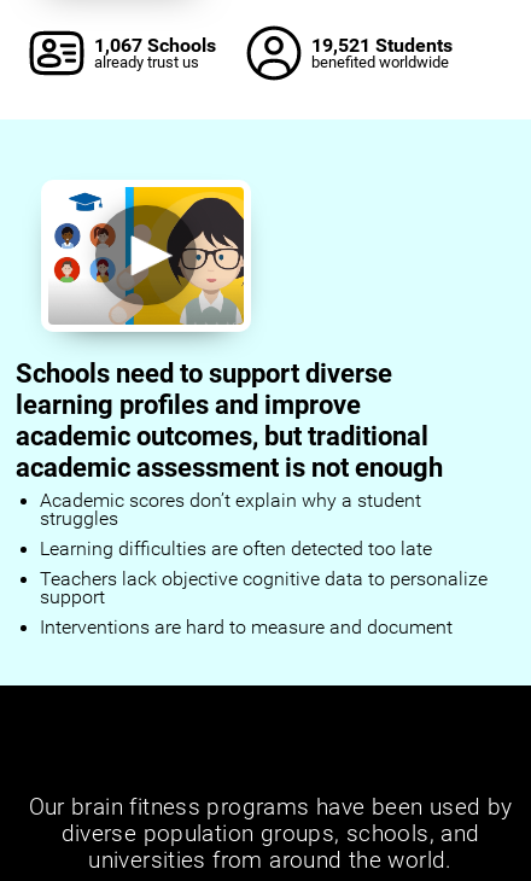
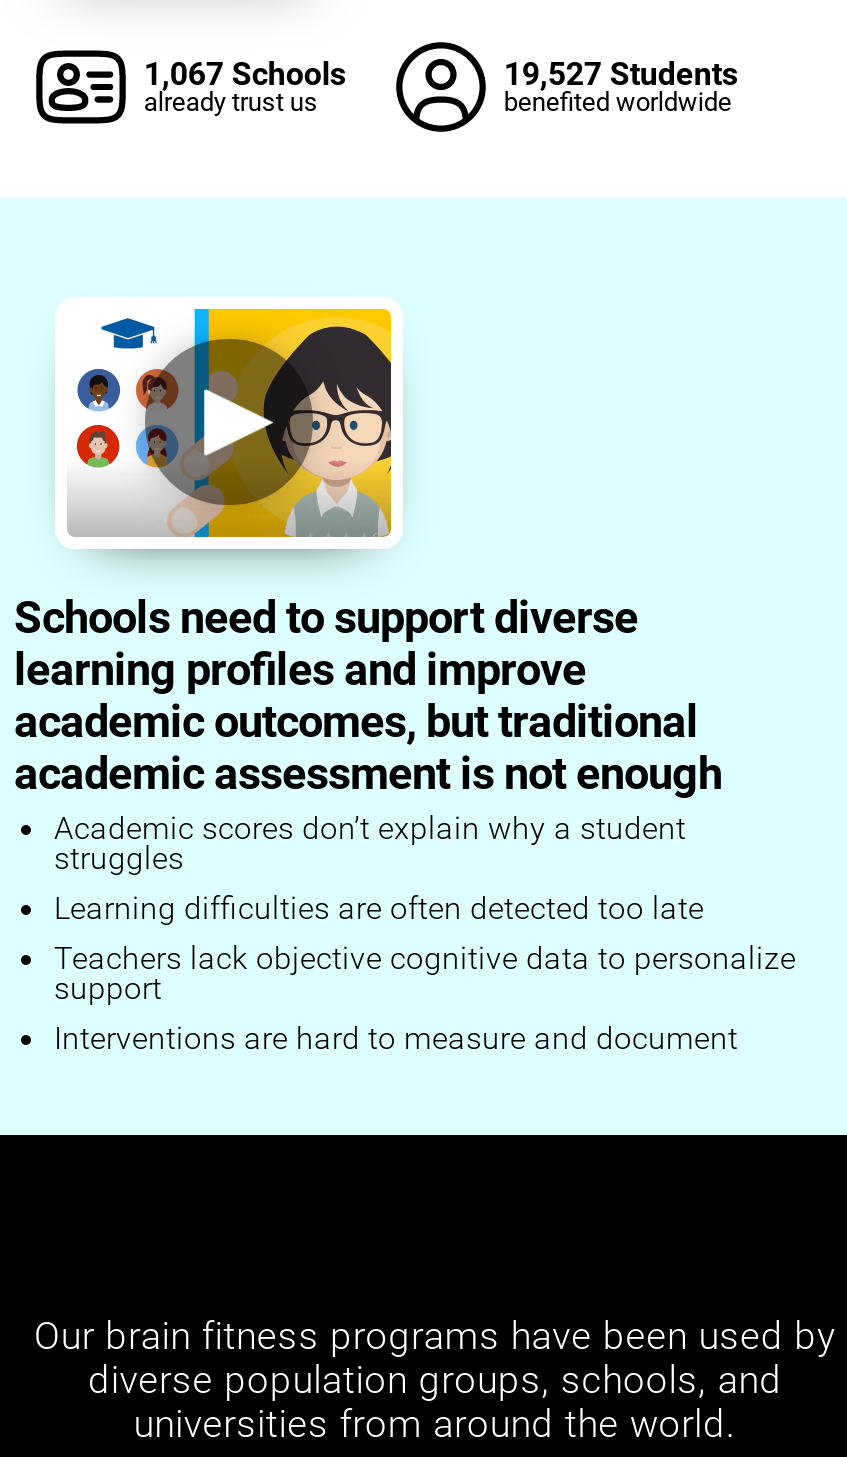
[312,34,453,57] 19,521 Students -> [504,55,738,93] 19,527 Students

